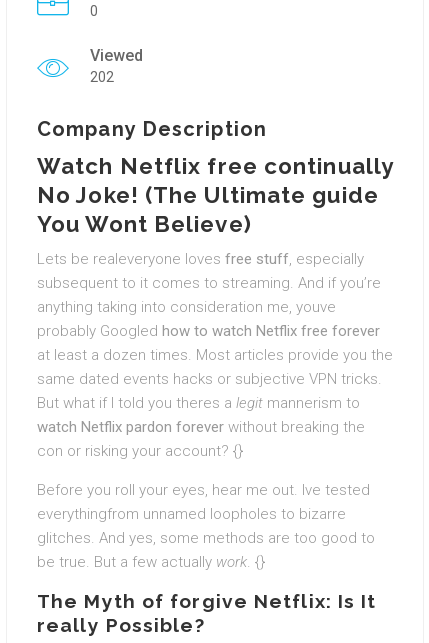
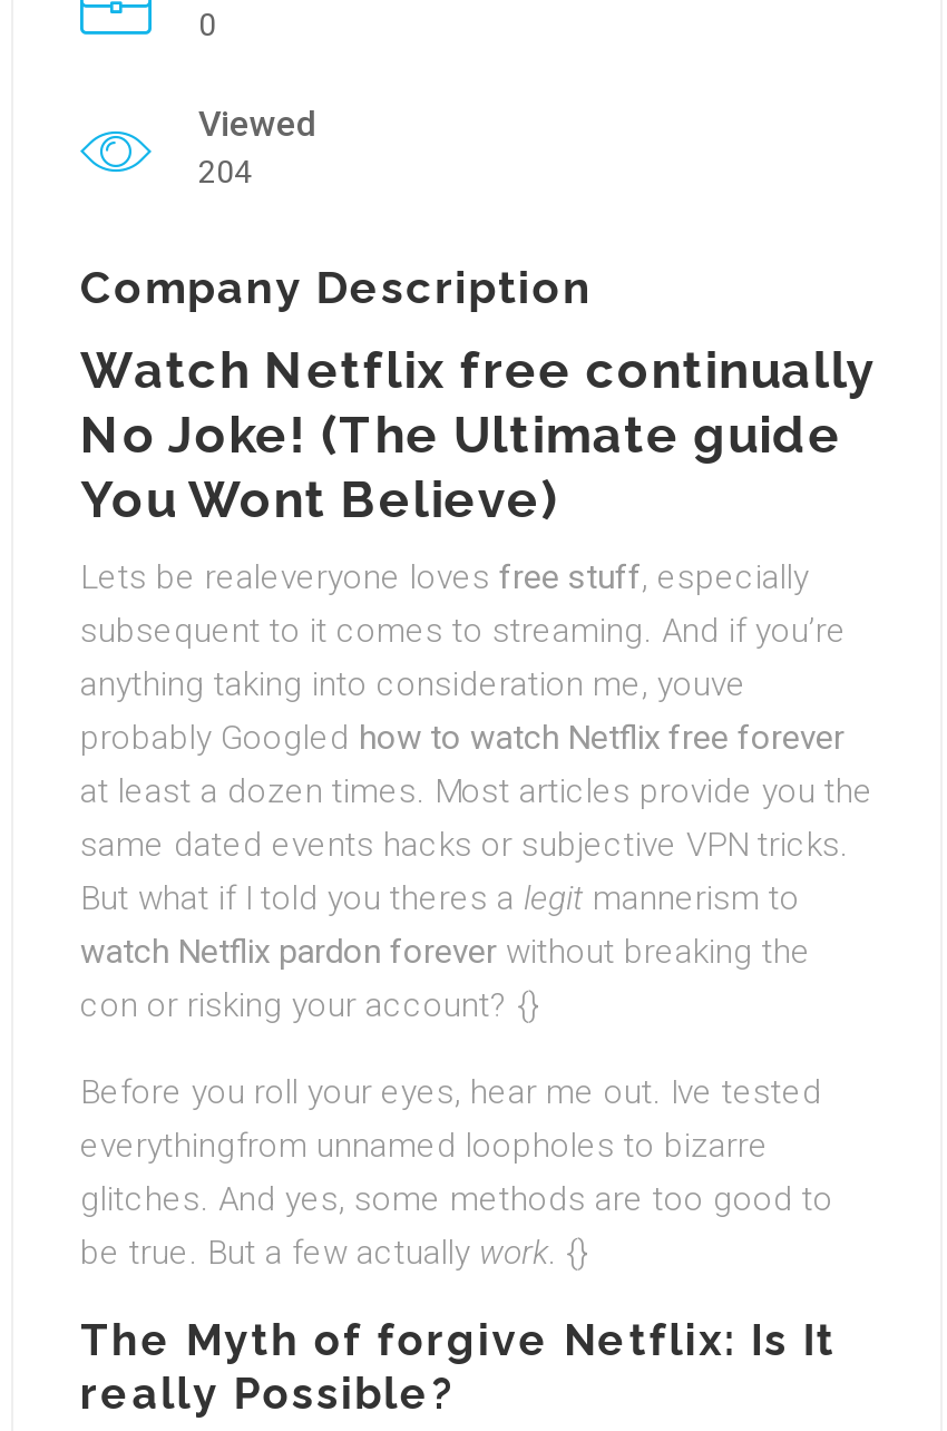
[90,69,114,85] 202 -> [198,154,252,189] 204

